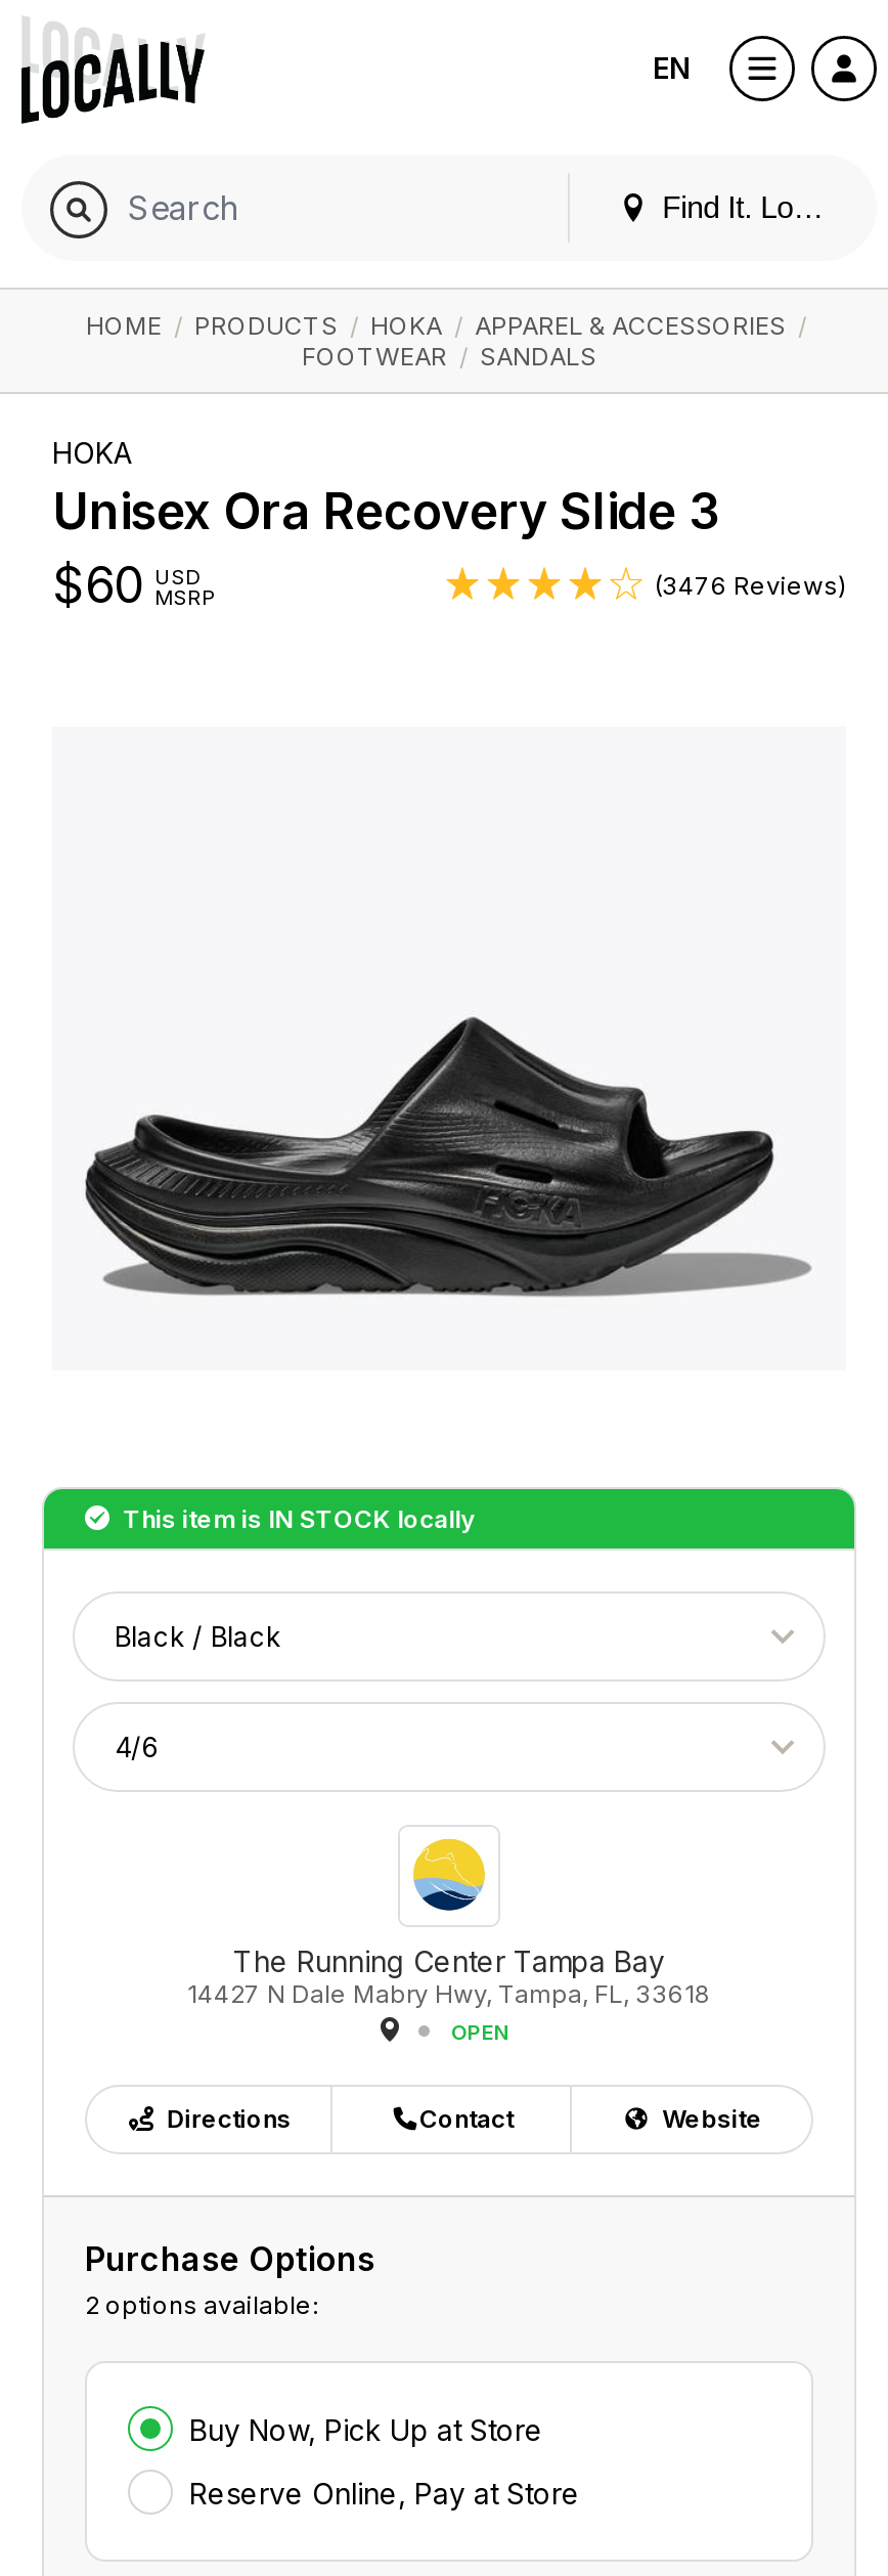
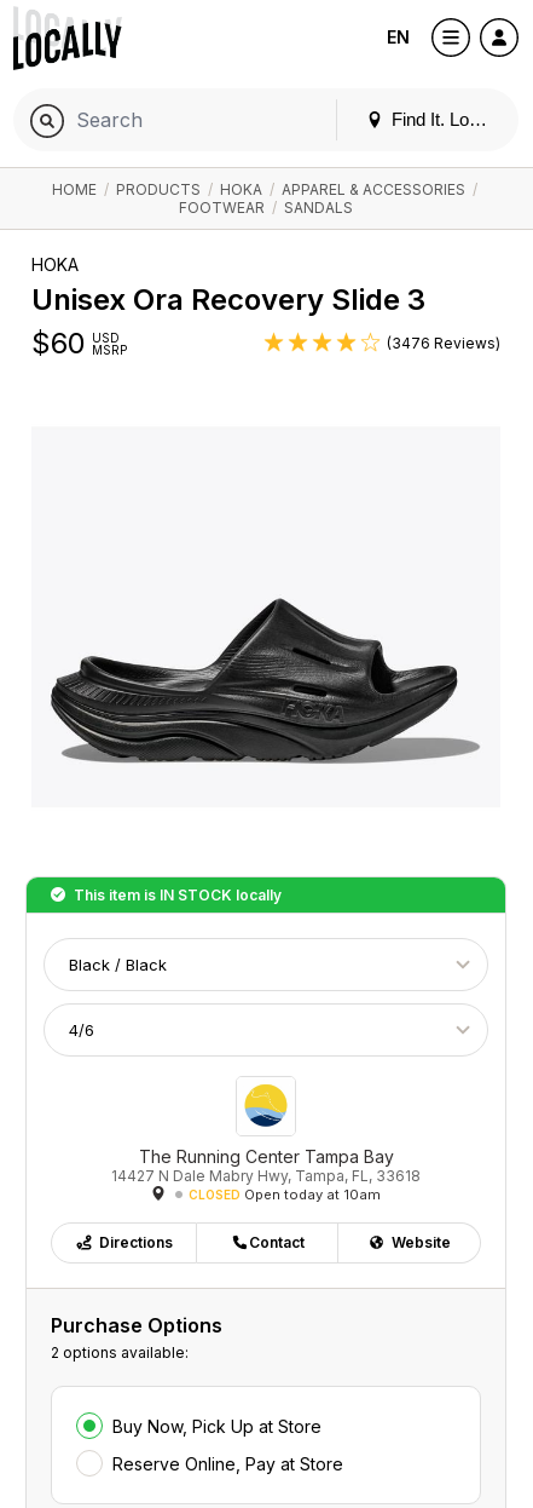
[451,2018,510,2043] OPEN -> [189,1185,381,1202] CLOSED Open today at 10am

